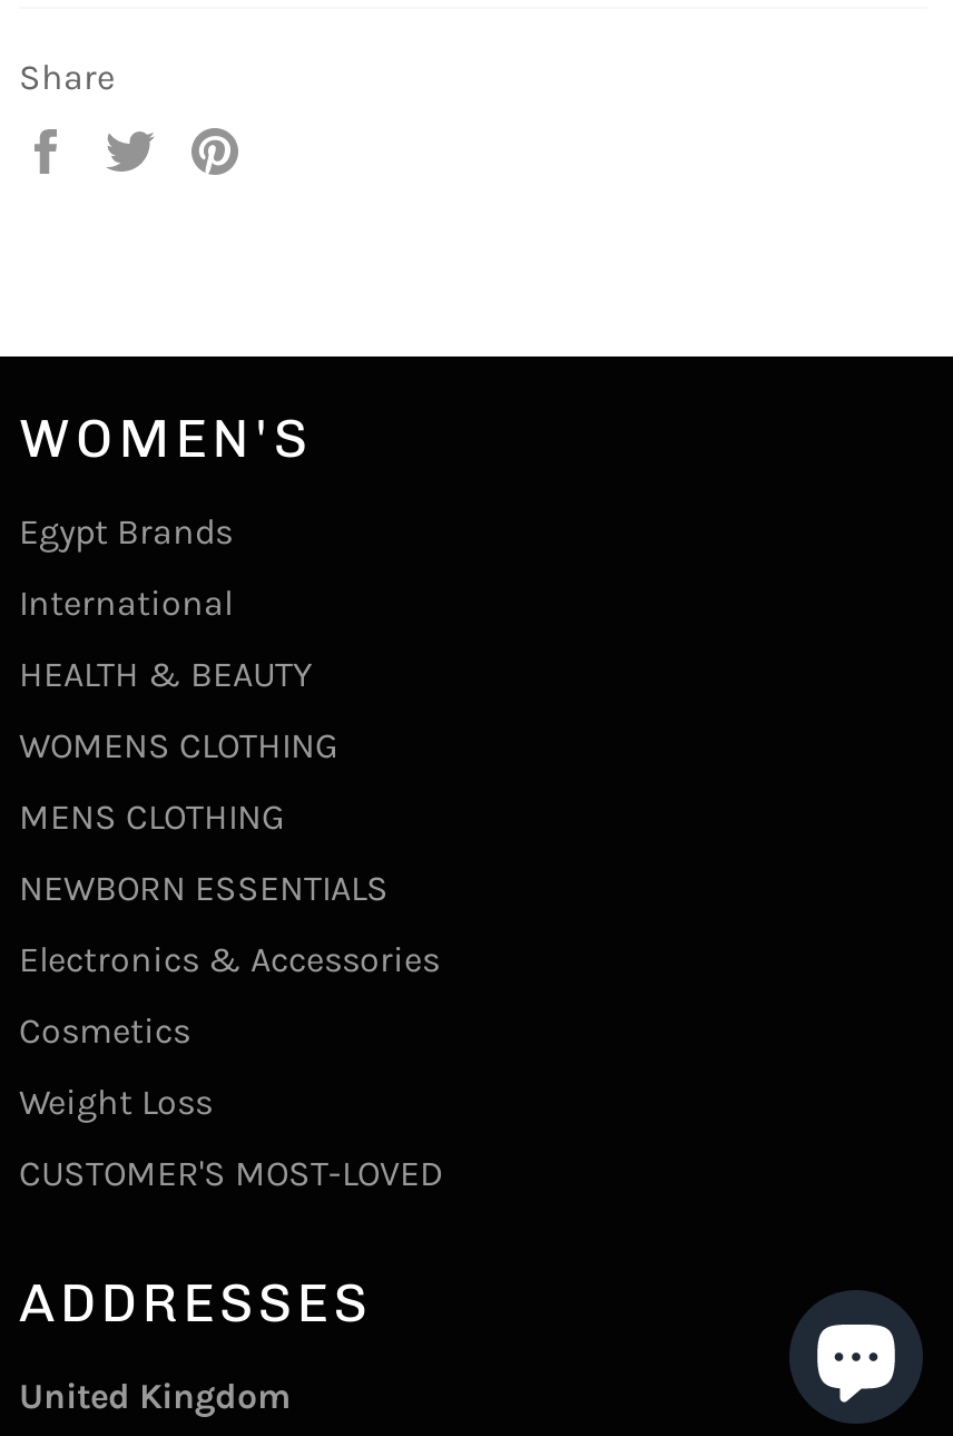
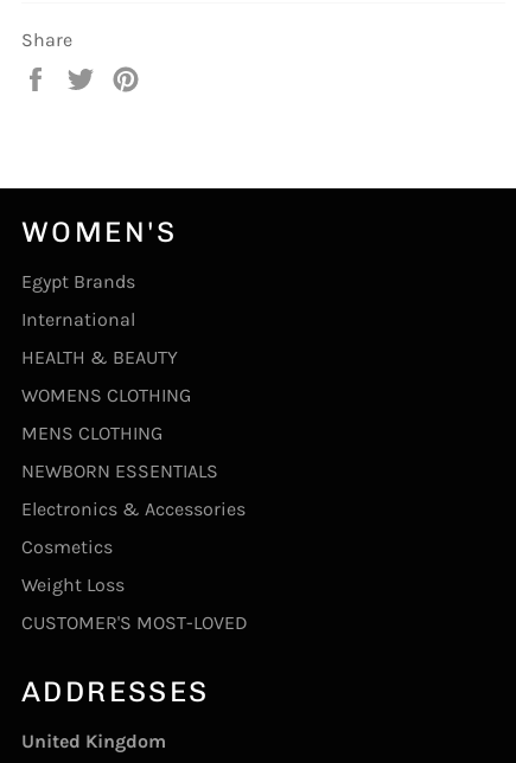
[789,1290,923,1424] [image] -> none

